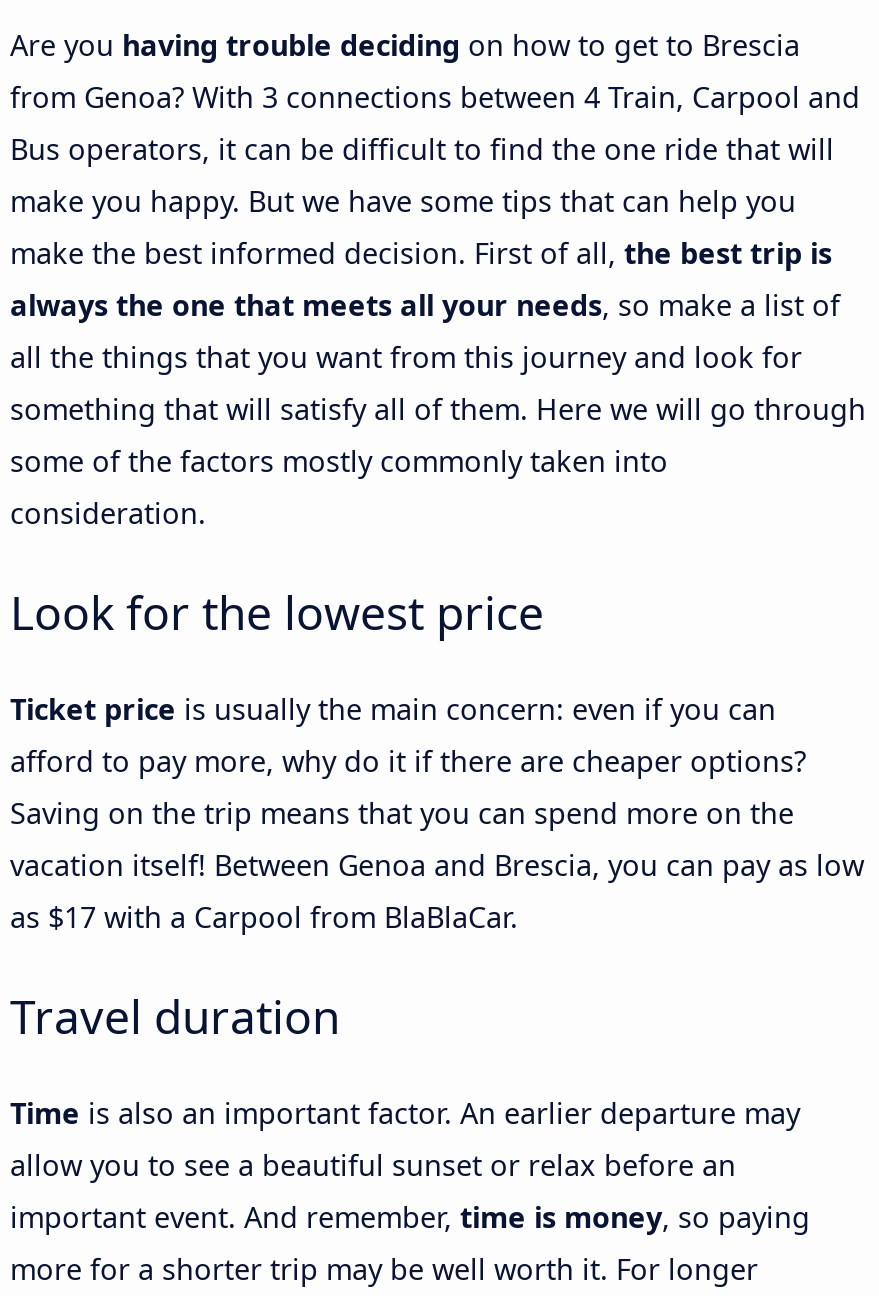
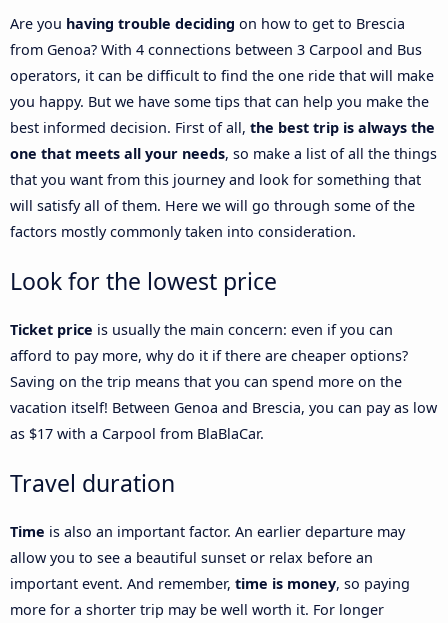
[10,79,866,533] from Genoa? With 3 connections between 4 Train, Carpool and | Bus operators, it can be difficult to find the one ride that will | make you happy. But we have some tips that can help you | make the best informed decision. First of all, the best trip is | always the one that meets all your needs, so make a list of | all the things that you want from this journey and look for | something that will satisfy all of them. Here we will go through | some of the factors mostly commonly taken into | consideration. -> [10,40,437,241] from Genoa? With 4 connections between 3 Carpool and Bus | operators, it can be difficult to find the one ride that will make | you happy. But we have some tips that can help you make the | best informed decision. First of all, the best trip is always the | one that meets all your needs, so make a list of all the things | that you want from this journey and look for something that | will satisfy all of them. Here we will go through some of the | factors mostly commonly taken into consideration.

